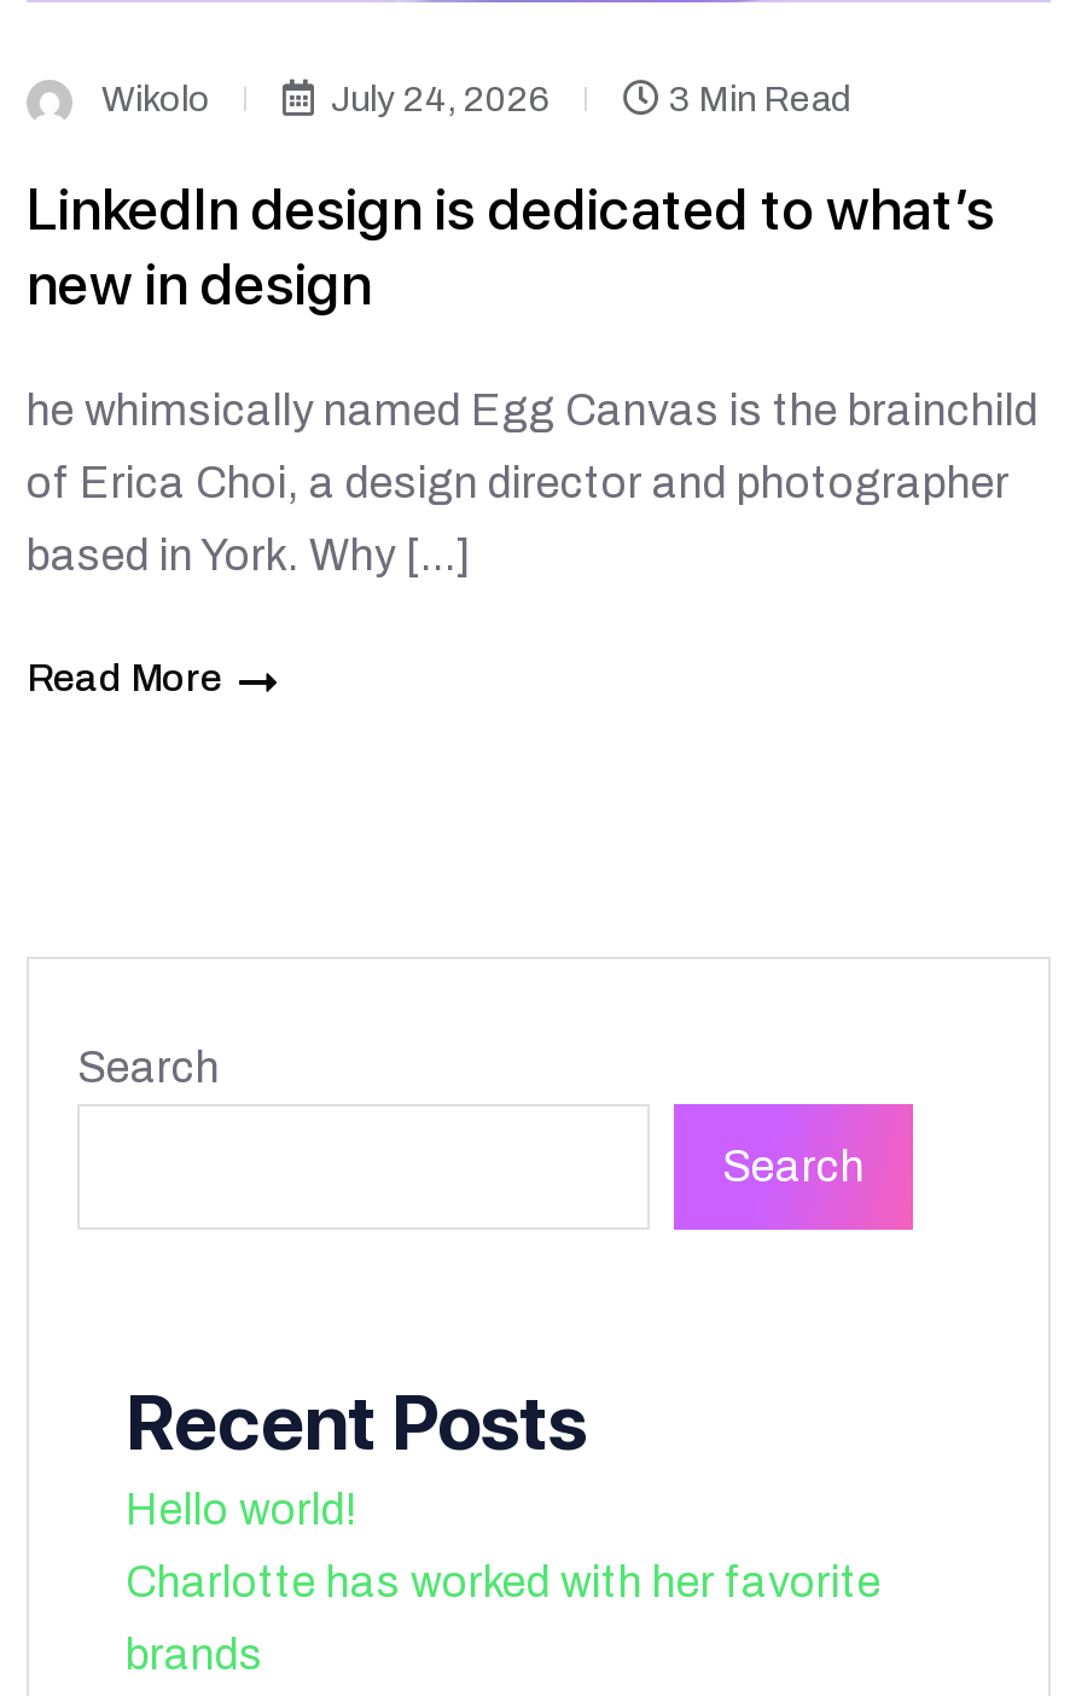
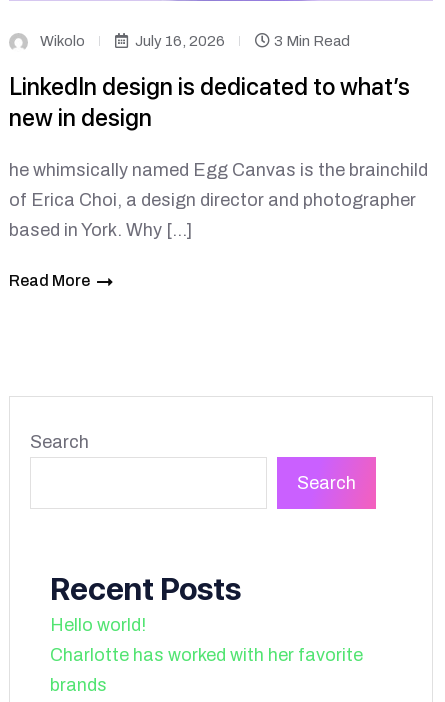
[324,81,551,119] July 24, 2026 -> [132,33,225,49] July 16, 2026

